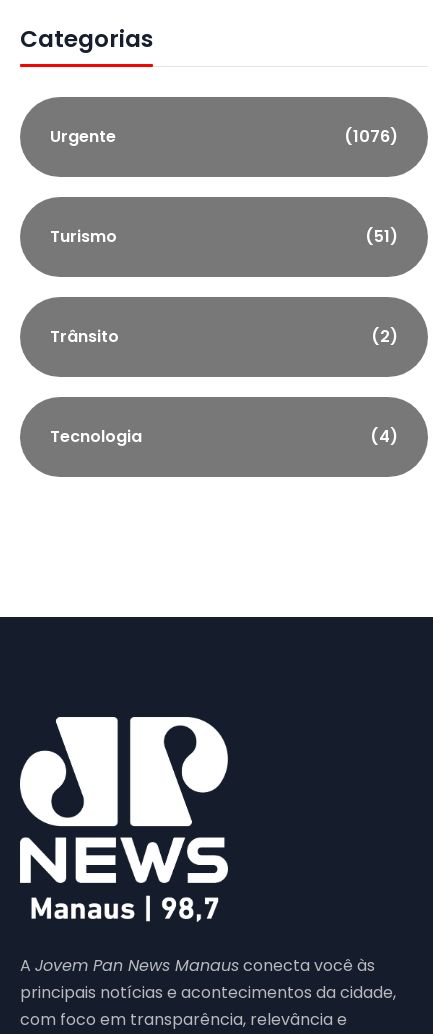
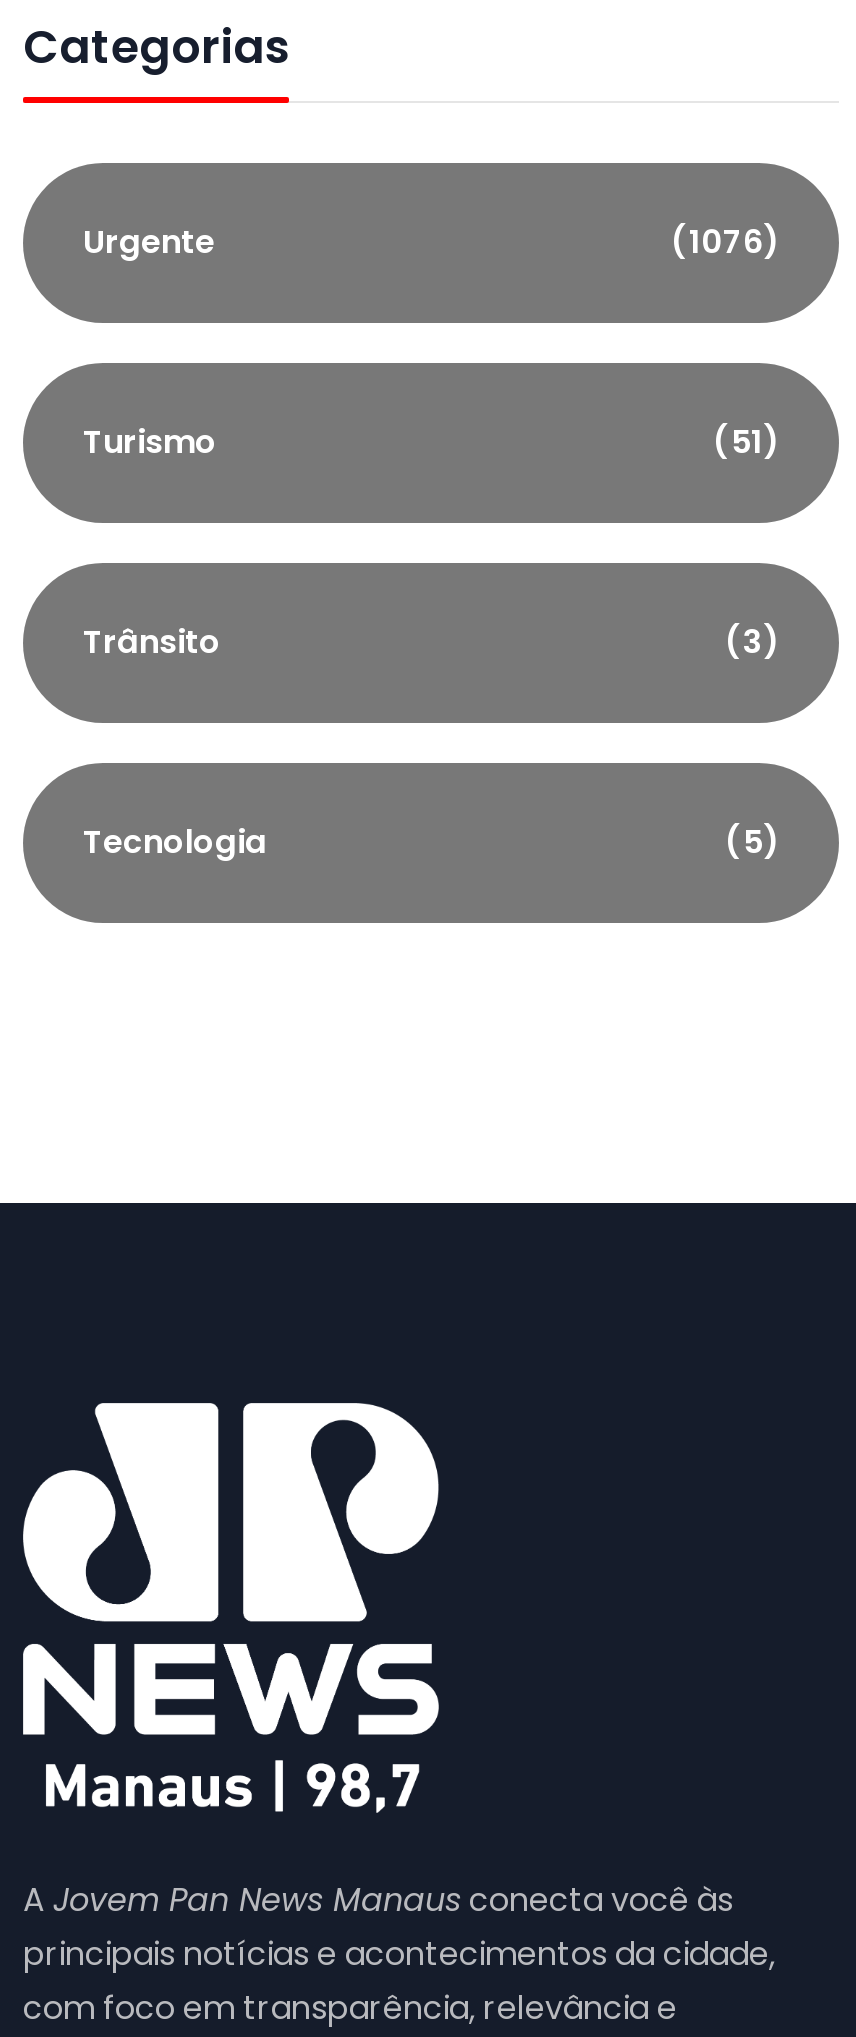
[371,325,398,348] (2) -> [725,619,779,665] (3)
[370,425,398,448] (4) -> [725,819,779,865] (5)

